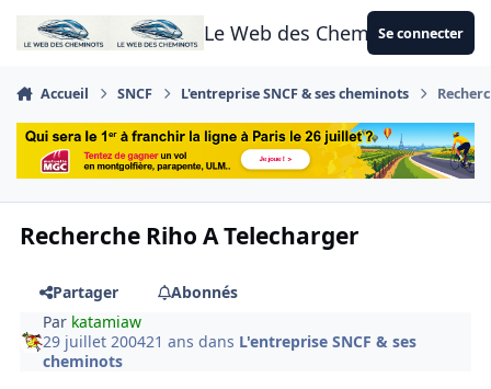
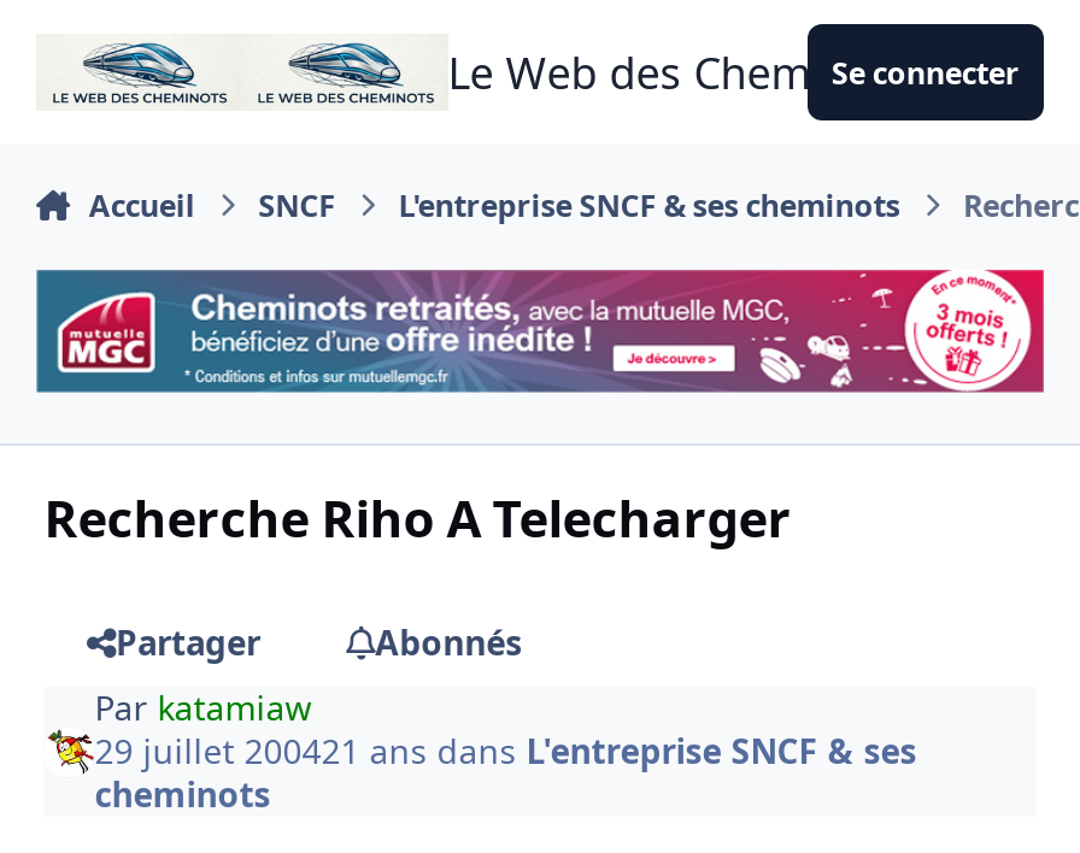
[15,122,476,180] [image] -> [34,267,1046,395] [image]

